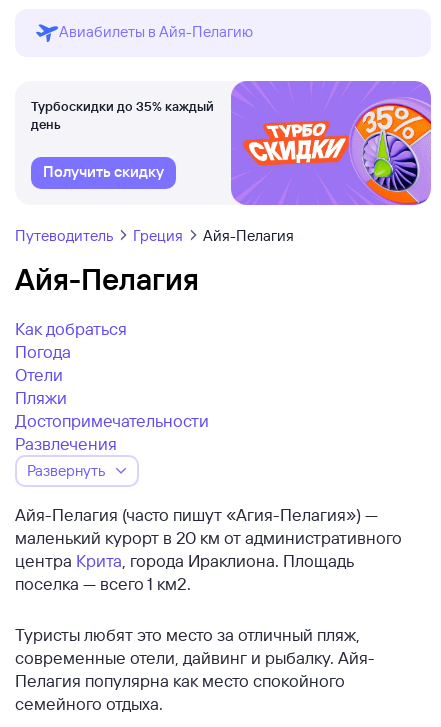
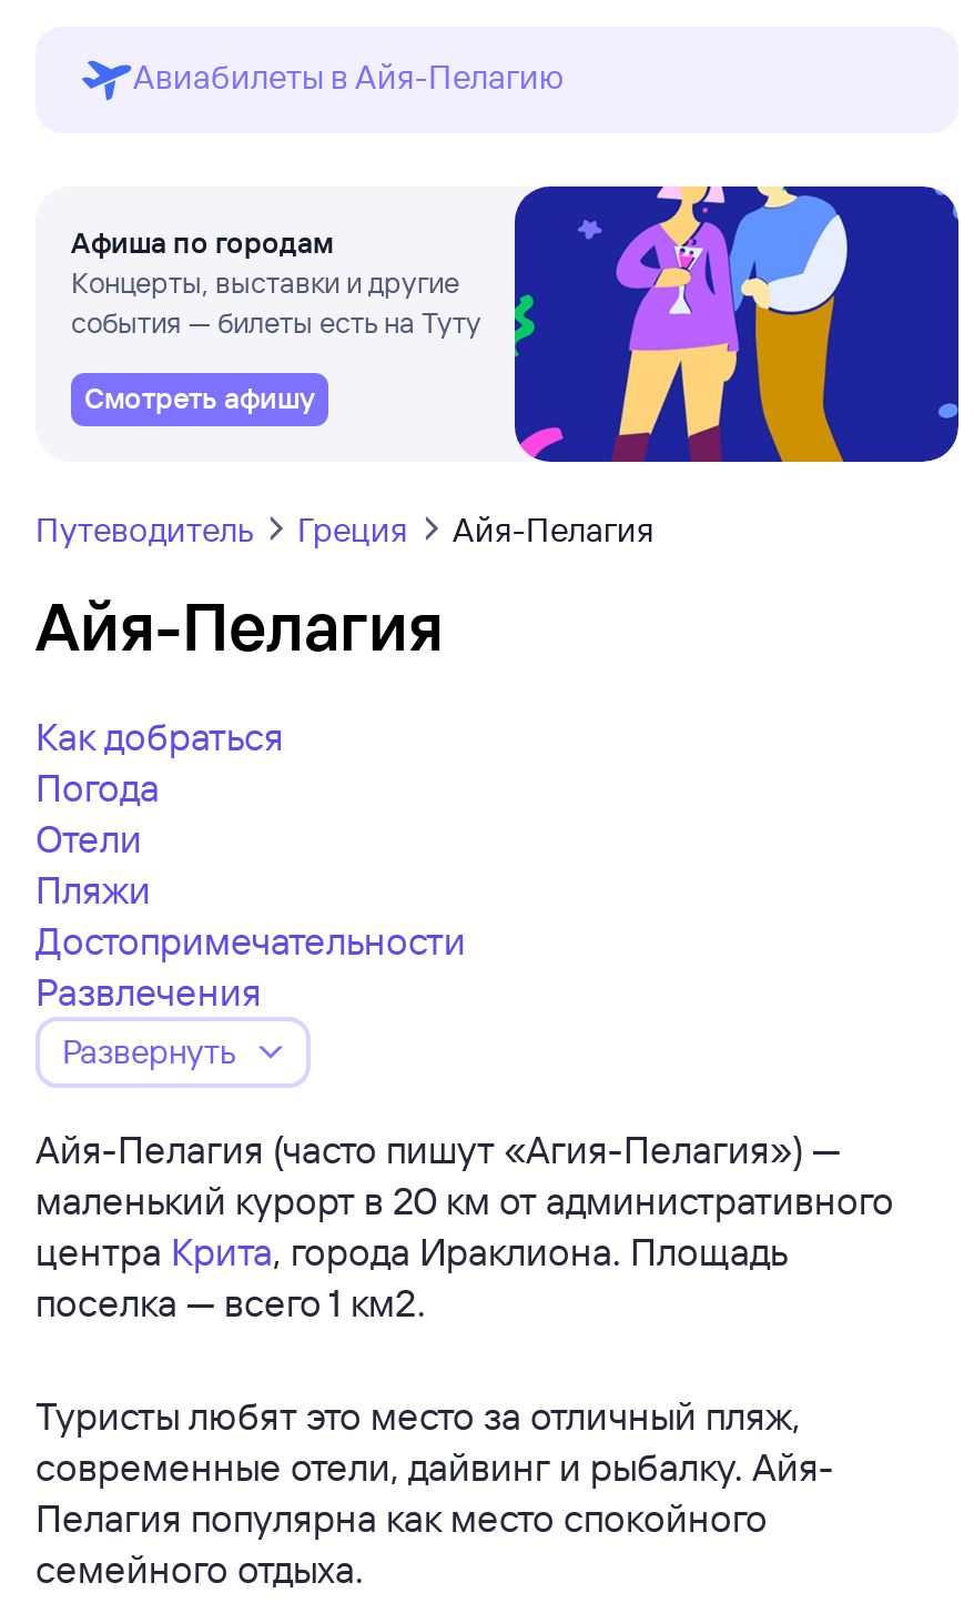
[31,80,432,206] [image] | Турбоскидки до 35% каждый | день -> [71,184,961,464] [image] | Афиша по городам | Концерты, выставки и другие | события — билеты есть на Туту
[43,162,164,181] Получить скидку -> [84,380,315,415] Смотреть афишу

